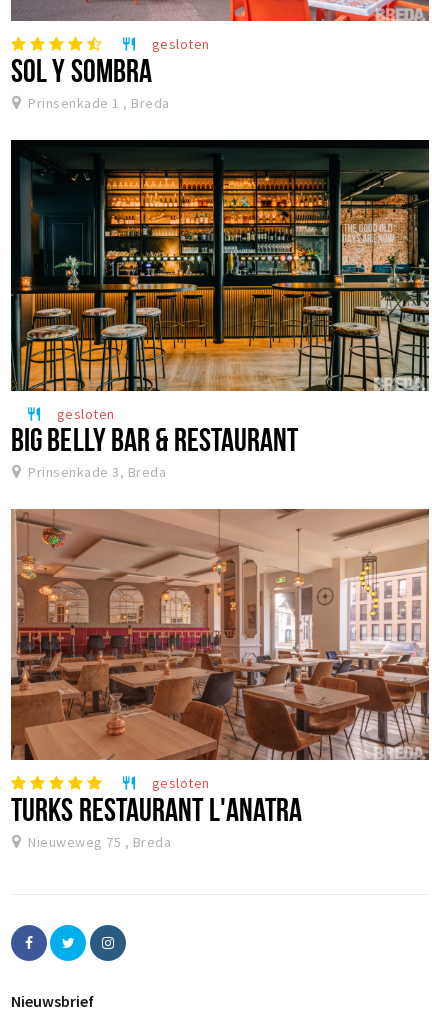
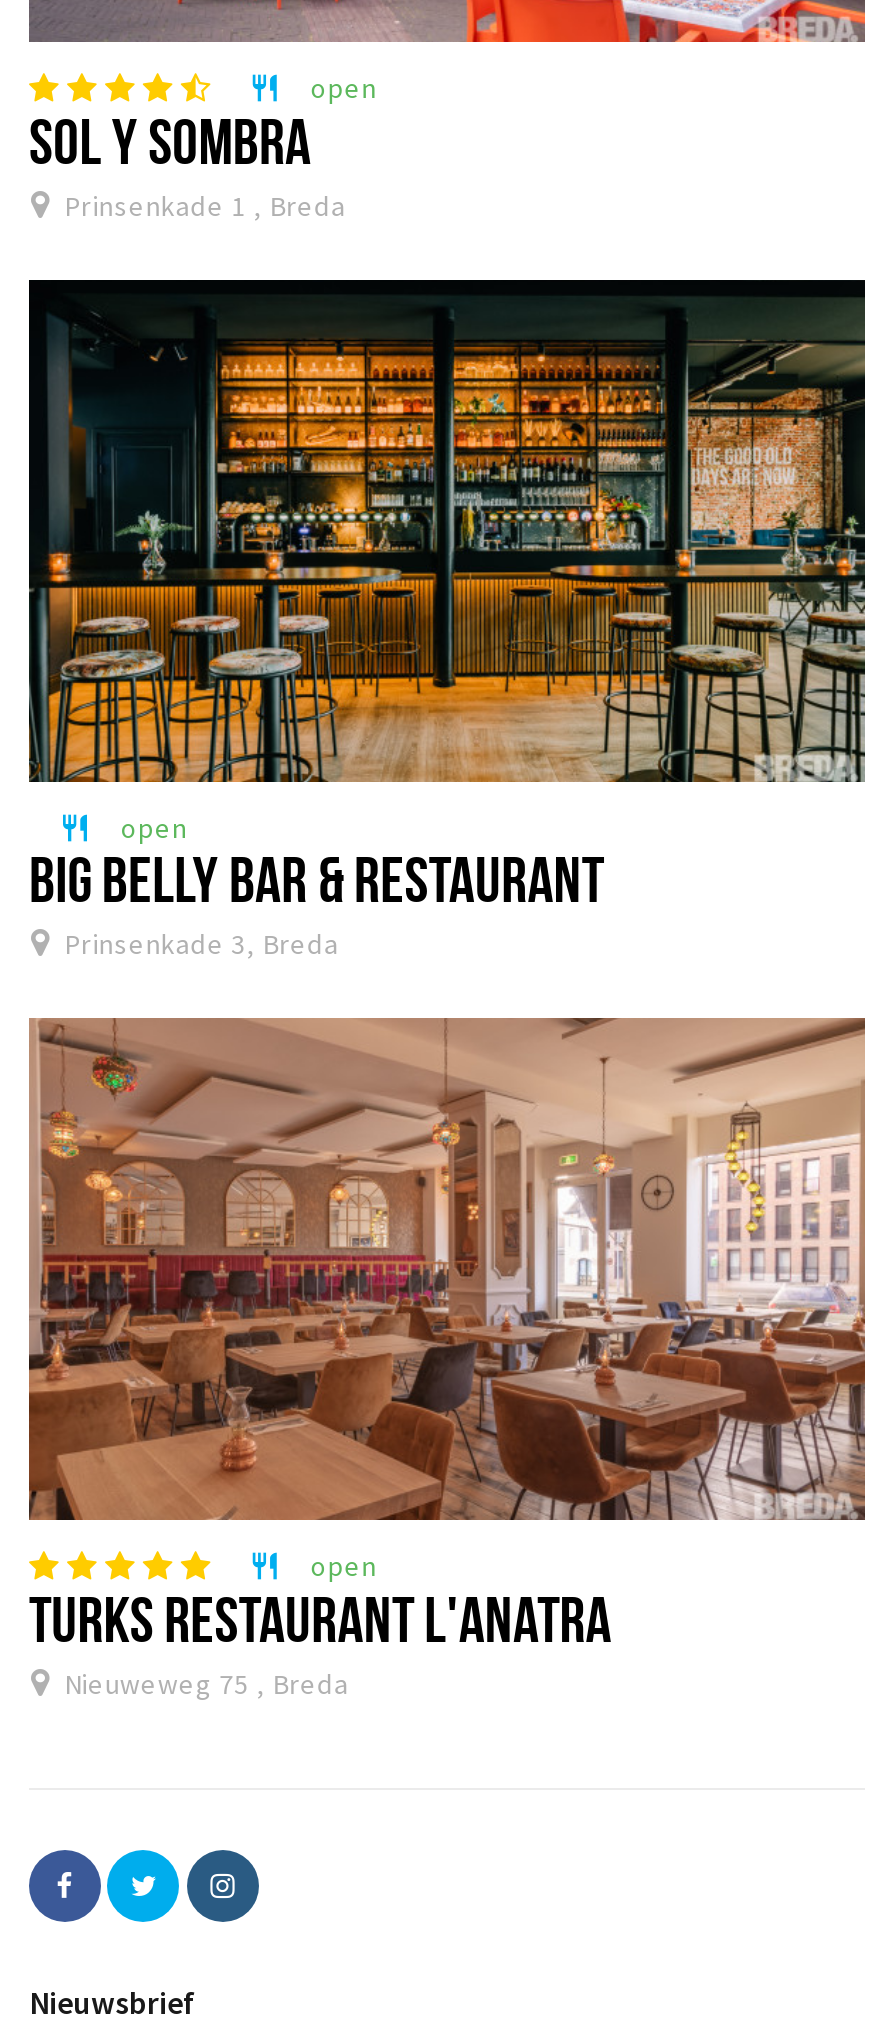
[152,35,210,53] gesloten -> [311,70,377,106] open
[57,405,115,423] gesloten -> [121,810,187,846] open
[152,774,210,792] gesloten -> [311,1547,377,1583] open

